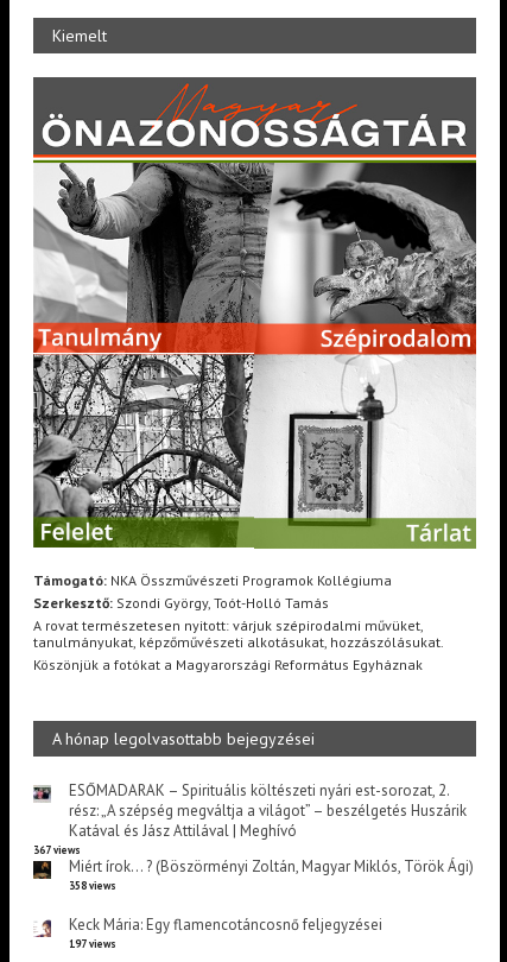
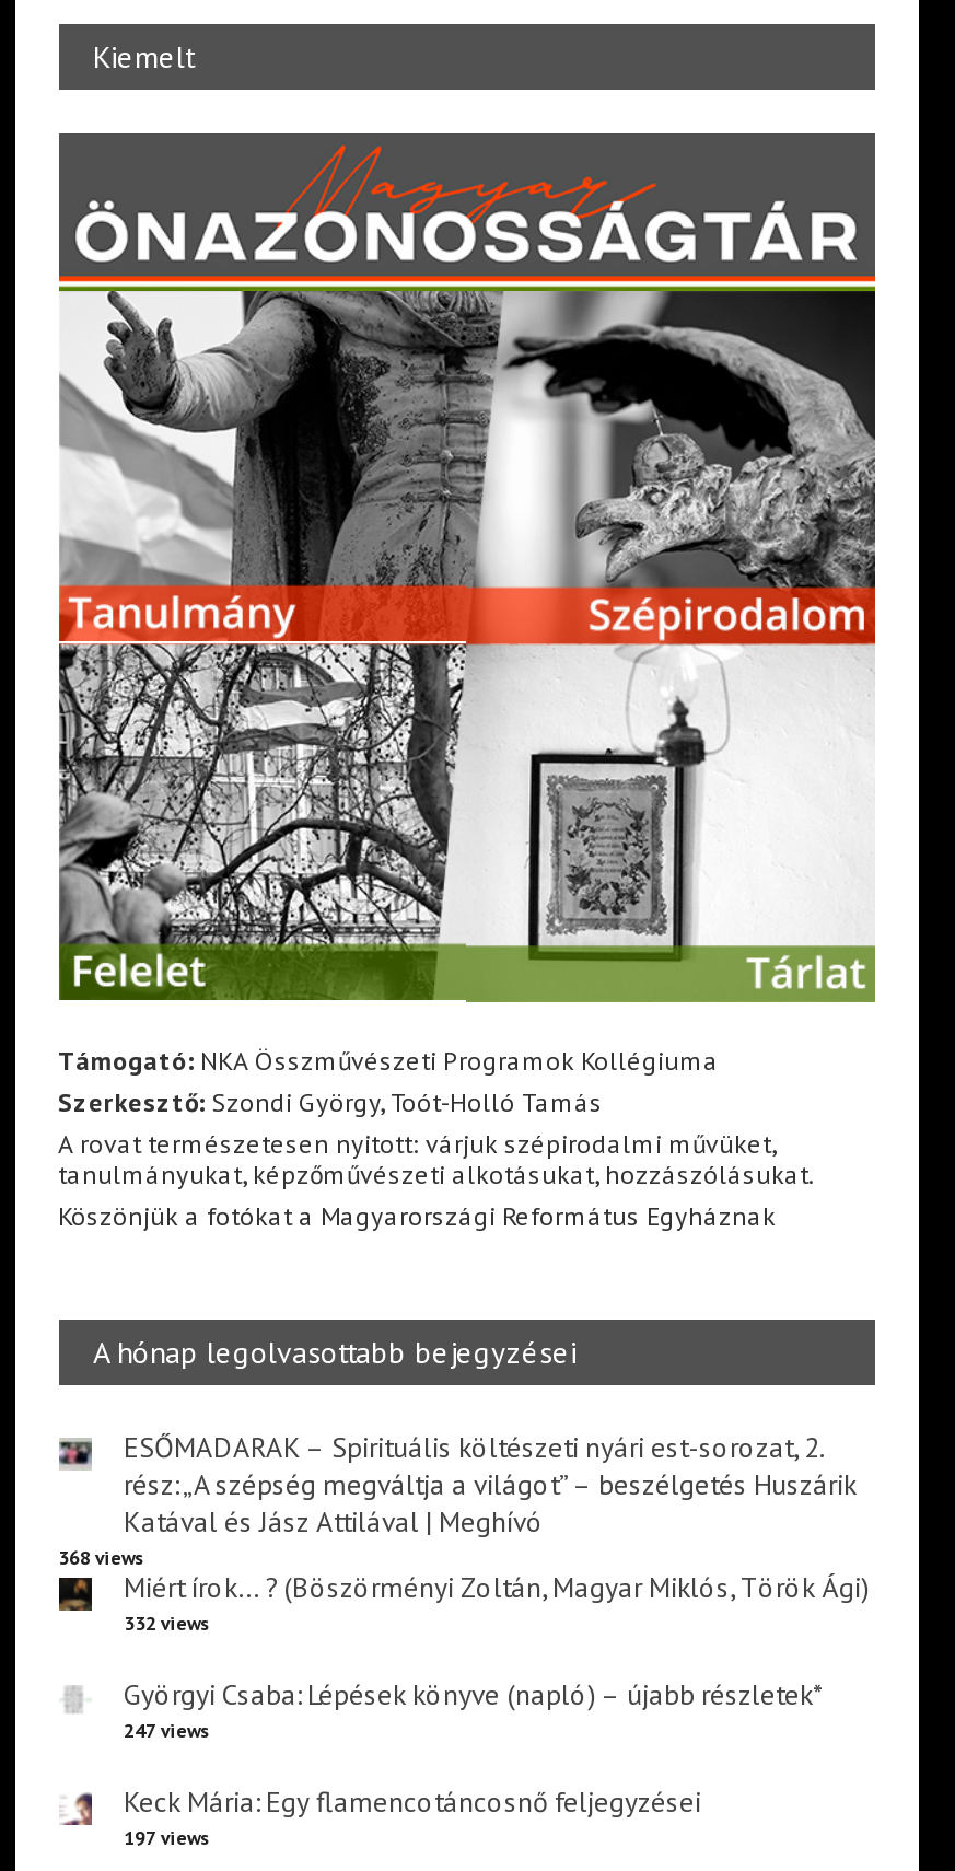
[33,843,80,856] 367 views -> [58,1545,145,1569] 368 views
[68,879,116,892] 358 views -> [124,1610,824,1741] 332 views | Györgyi Csaba: Lépések könyve (napló) – újabb részletek* | 247 views

